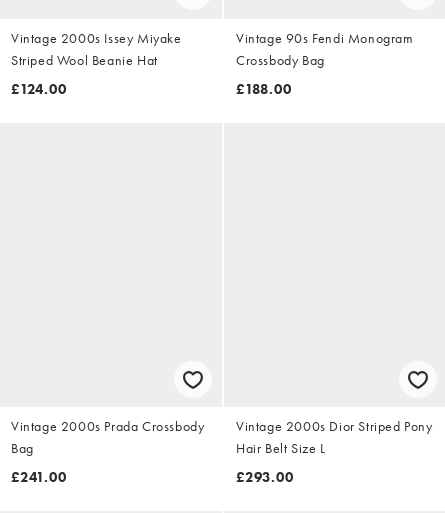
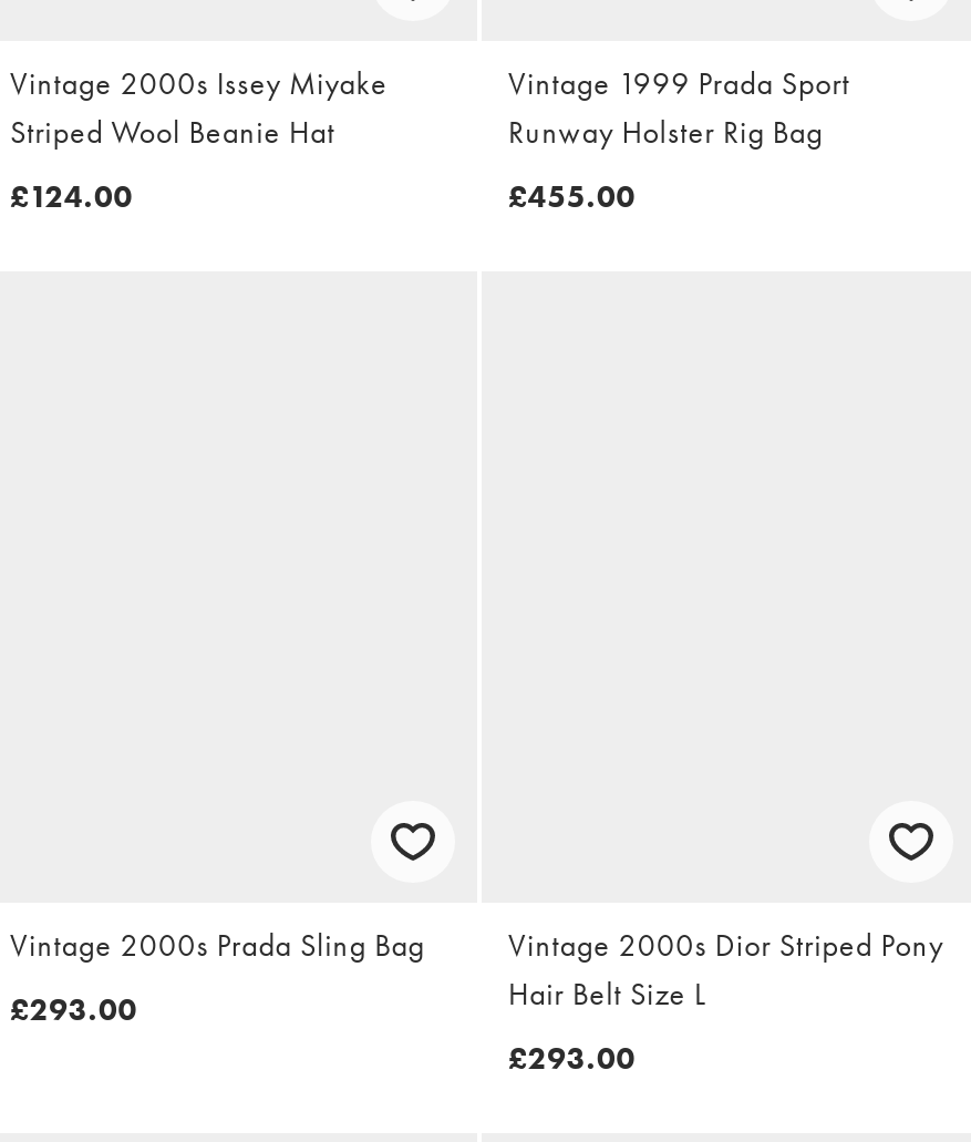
[236,29,414,69] Vintage 90s Fendi Monogram | Crossbody Bag -> [508,63,850,152] Vintage 1999 Prada Sport | Runway Holster Rig Bag
[236,80,292,98] £188.00 -> [508,176,636,216] £455.00
[11,417,204,457] Vintage 2000s Prada Crossbody | Bag -> [10,924,425,964] Vintage 2000s Prada Sling Bag
[11,468,67,486] £241.00 -> [10,988,138,1028] £293.00

